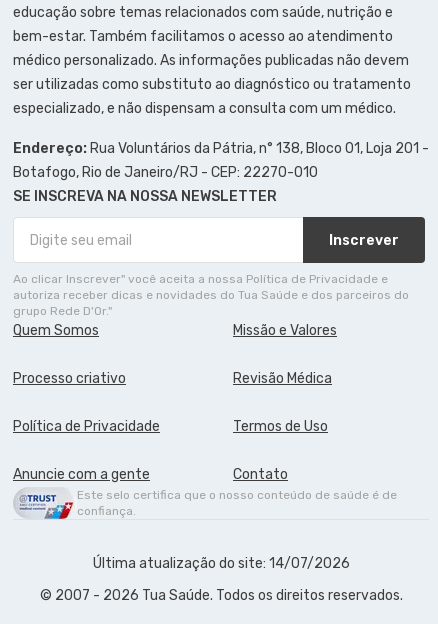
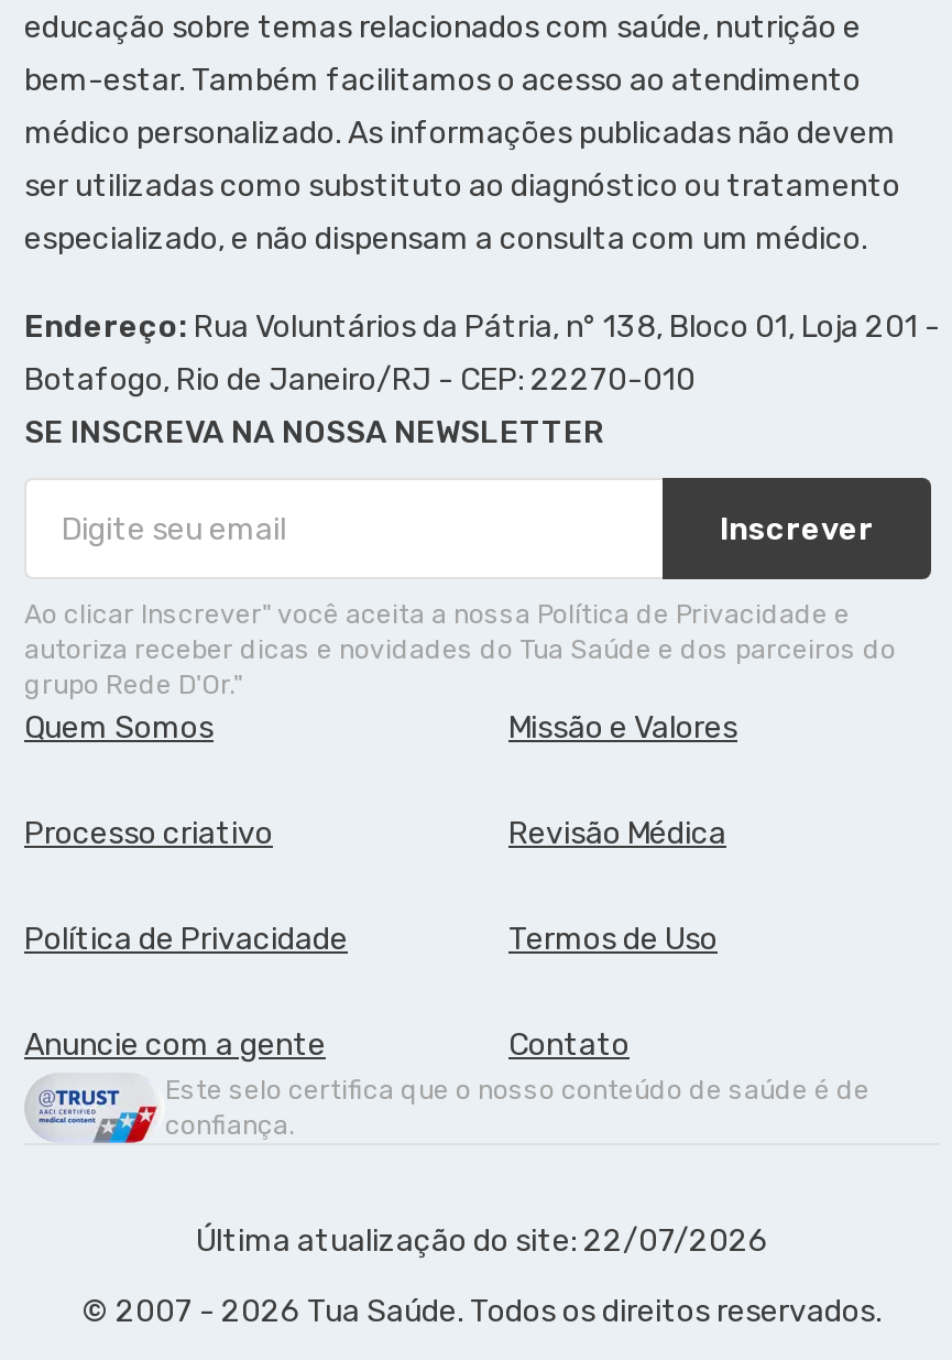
[92,555,349,572] Última atualização do site: 14/07/2026 -> [196,1222,768,1260] Última atualização do site: 22/07/2026

